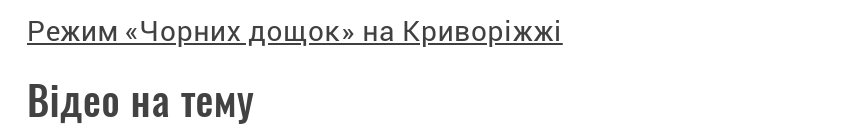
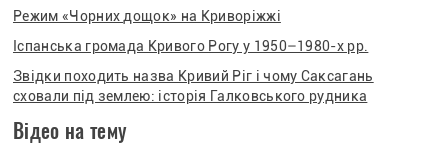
none -> [13,38,374,104] Іспанська громада Кривого Рогу у 1950–1980-х рр. | Звідки походить назва Кривий Ріг і чому Саксагань | сховали під землею: історія Галковського рудника

